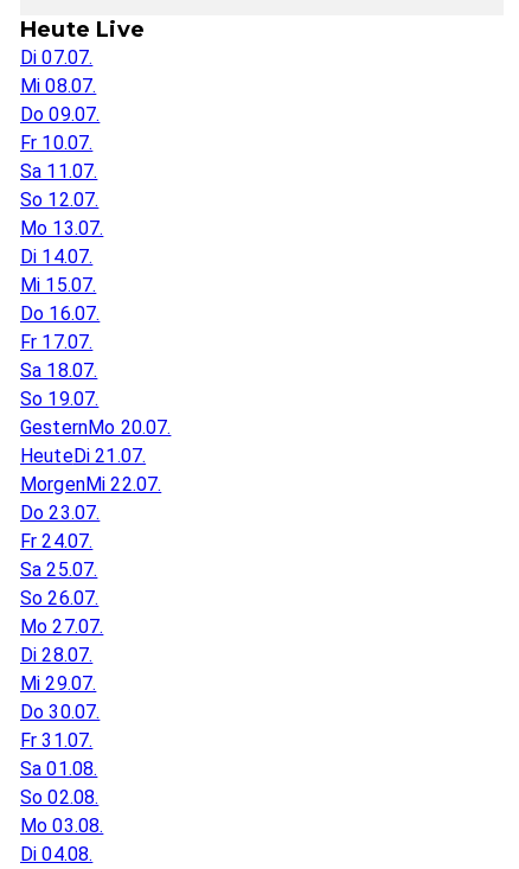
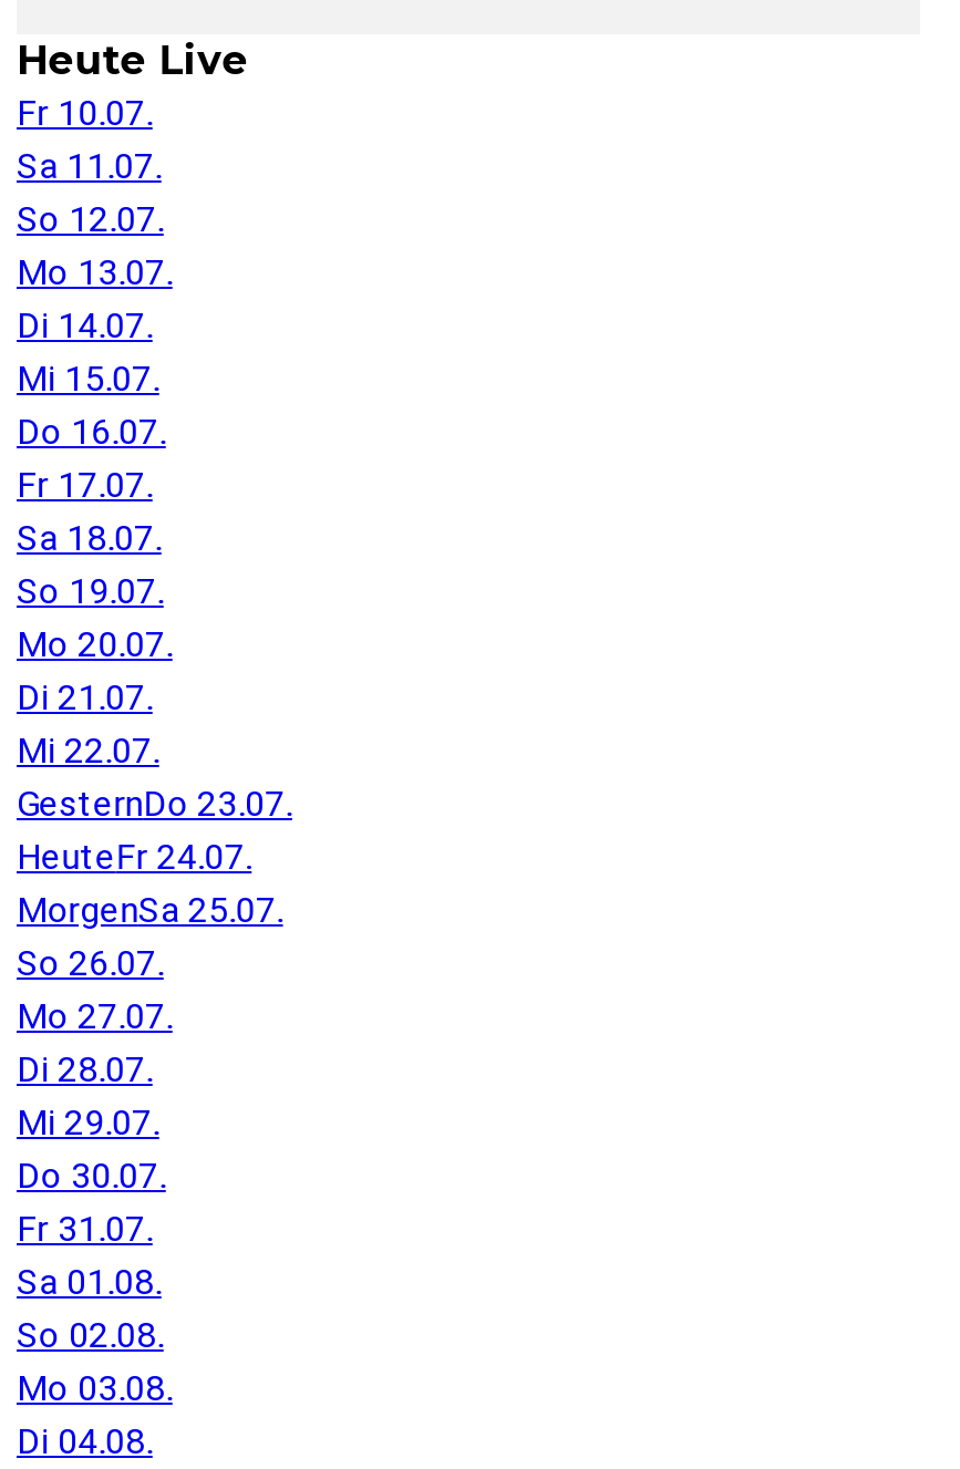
[20,46,100,126] Di 07.07. | Mi 08.07. | Do 09.07. -> none
[20,416,171,581] GesternMo 20.07. | HeuteDi 21.07. | MorgenMi 22.07. | Do 23.07. | Fr 24.07. | Sa 25.07. -> [17,623,292,931] Mo 20.07. | Di 21.07. | Mi 22.07. | GesternDo 23.07. | HeuteFr 24.07. | MorgenSa 25.07.

